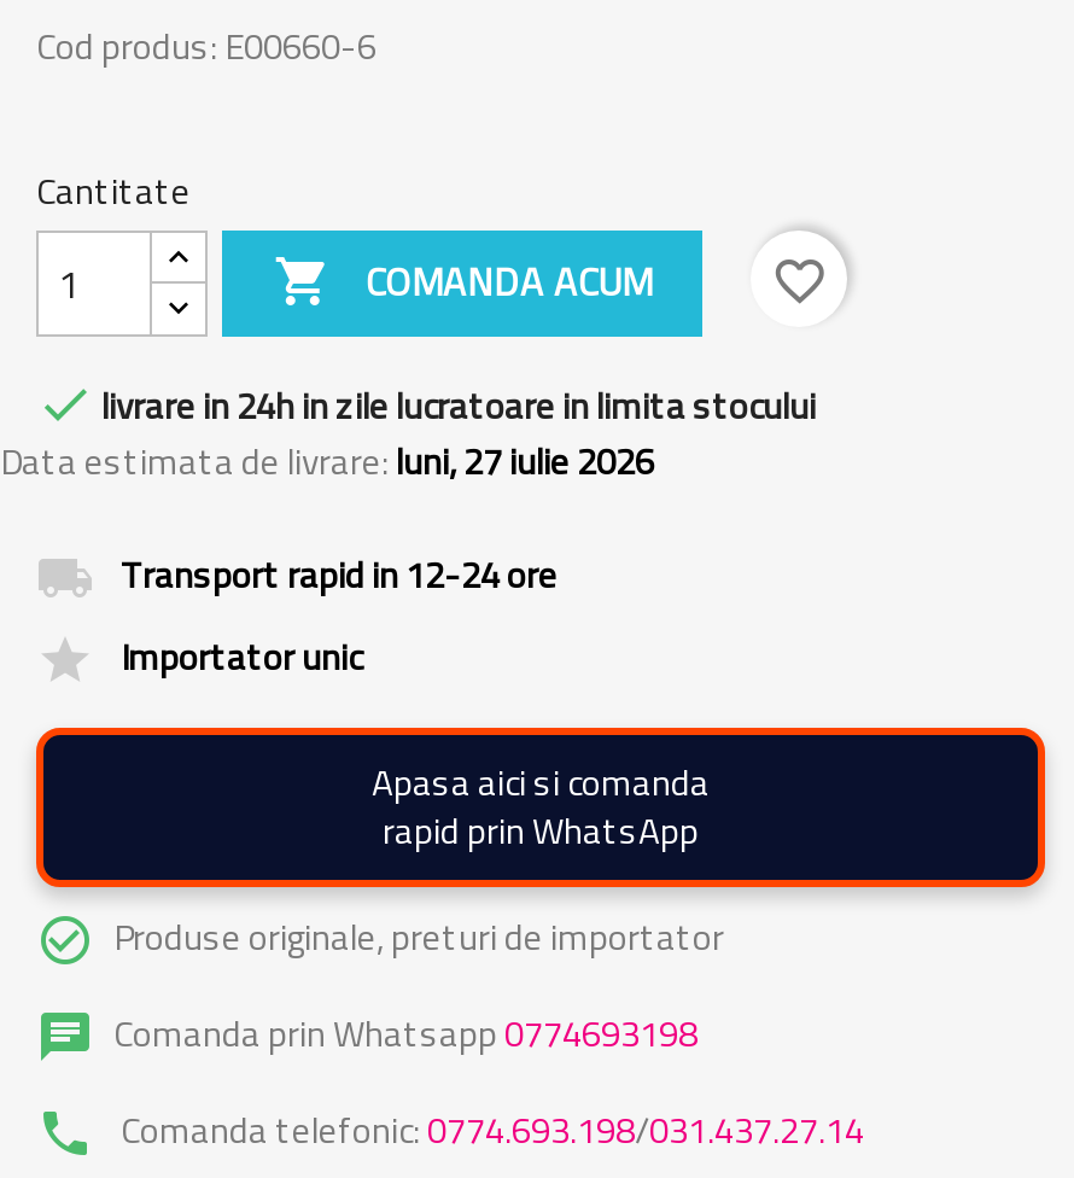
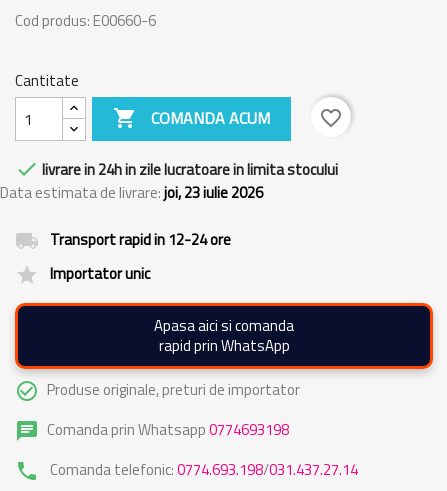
[0,433,654,489] Data estimata de livrare: luni, 27 iulie 2026 -> [0,181,263,204] Data estimata de livrare: joi, 23 iulie 2026

